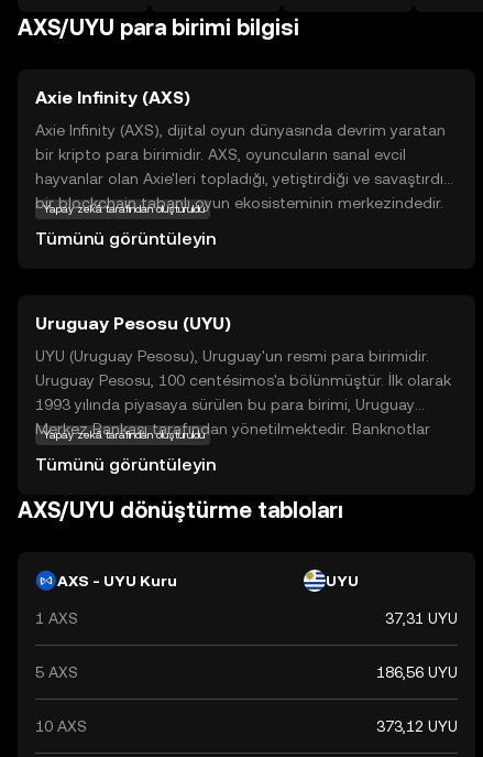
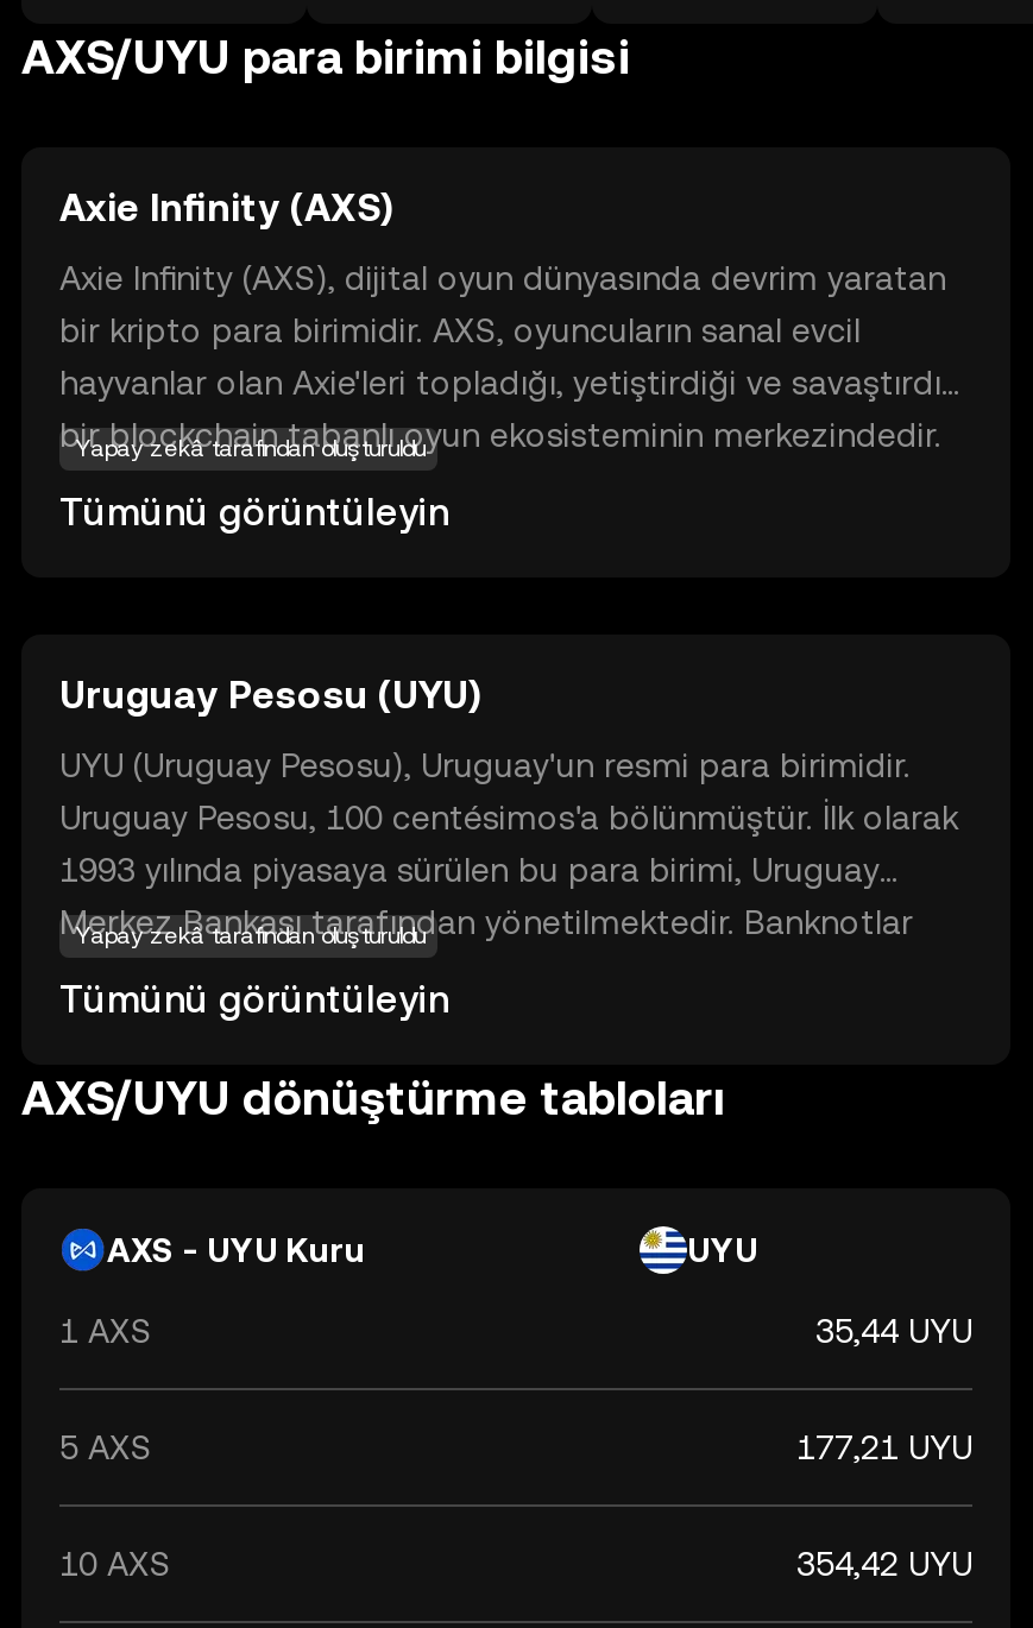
[385,609,458,627] 37,31 UYU -> [815,1312,972,1350] 35,44 UYU
[376,663,458,681] 186,56 UYU -> [796,1428,972,1466] 177,21 UYU
[376,717,458,735] 373,12 UYU -> [796,1545,972,1583] 354,42 UYU

